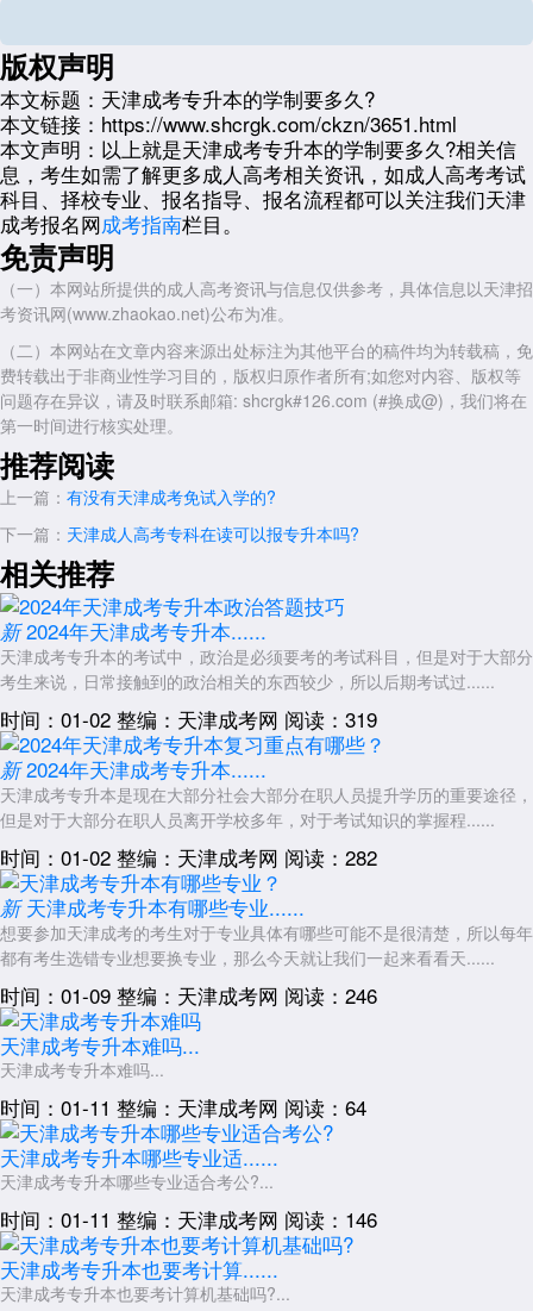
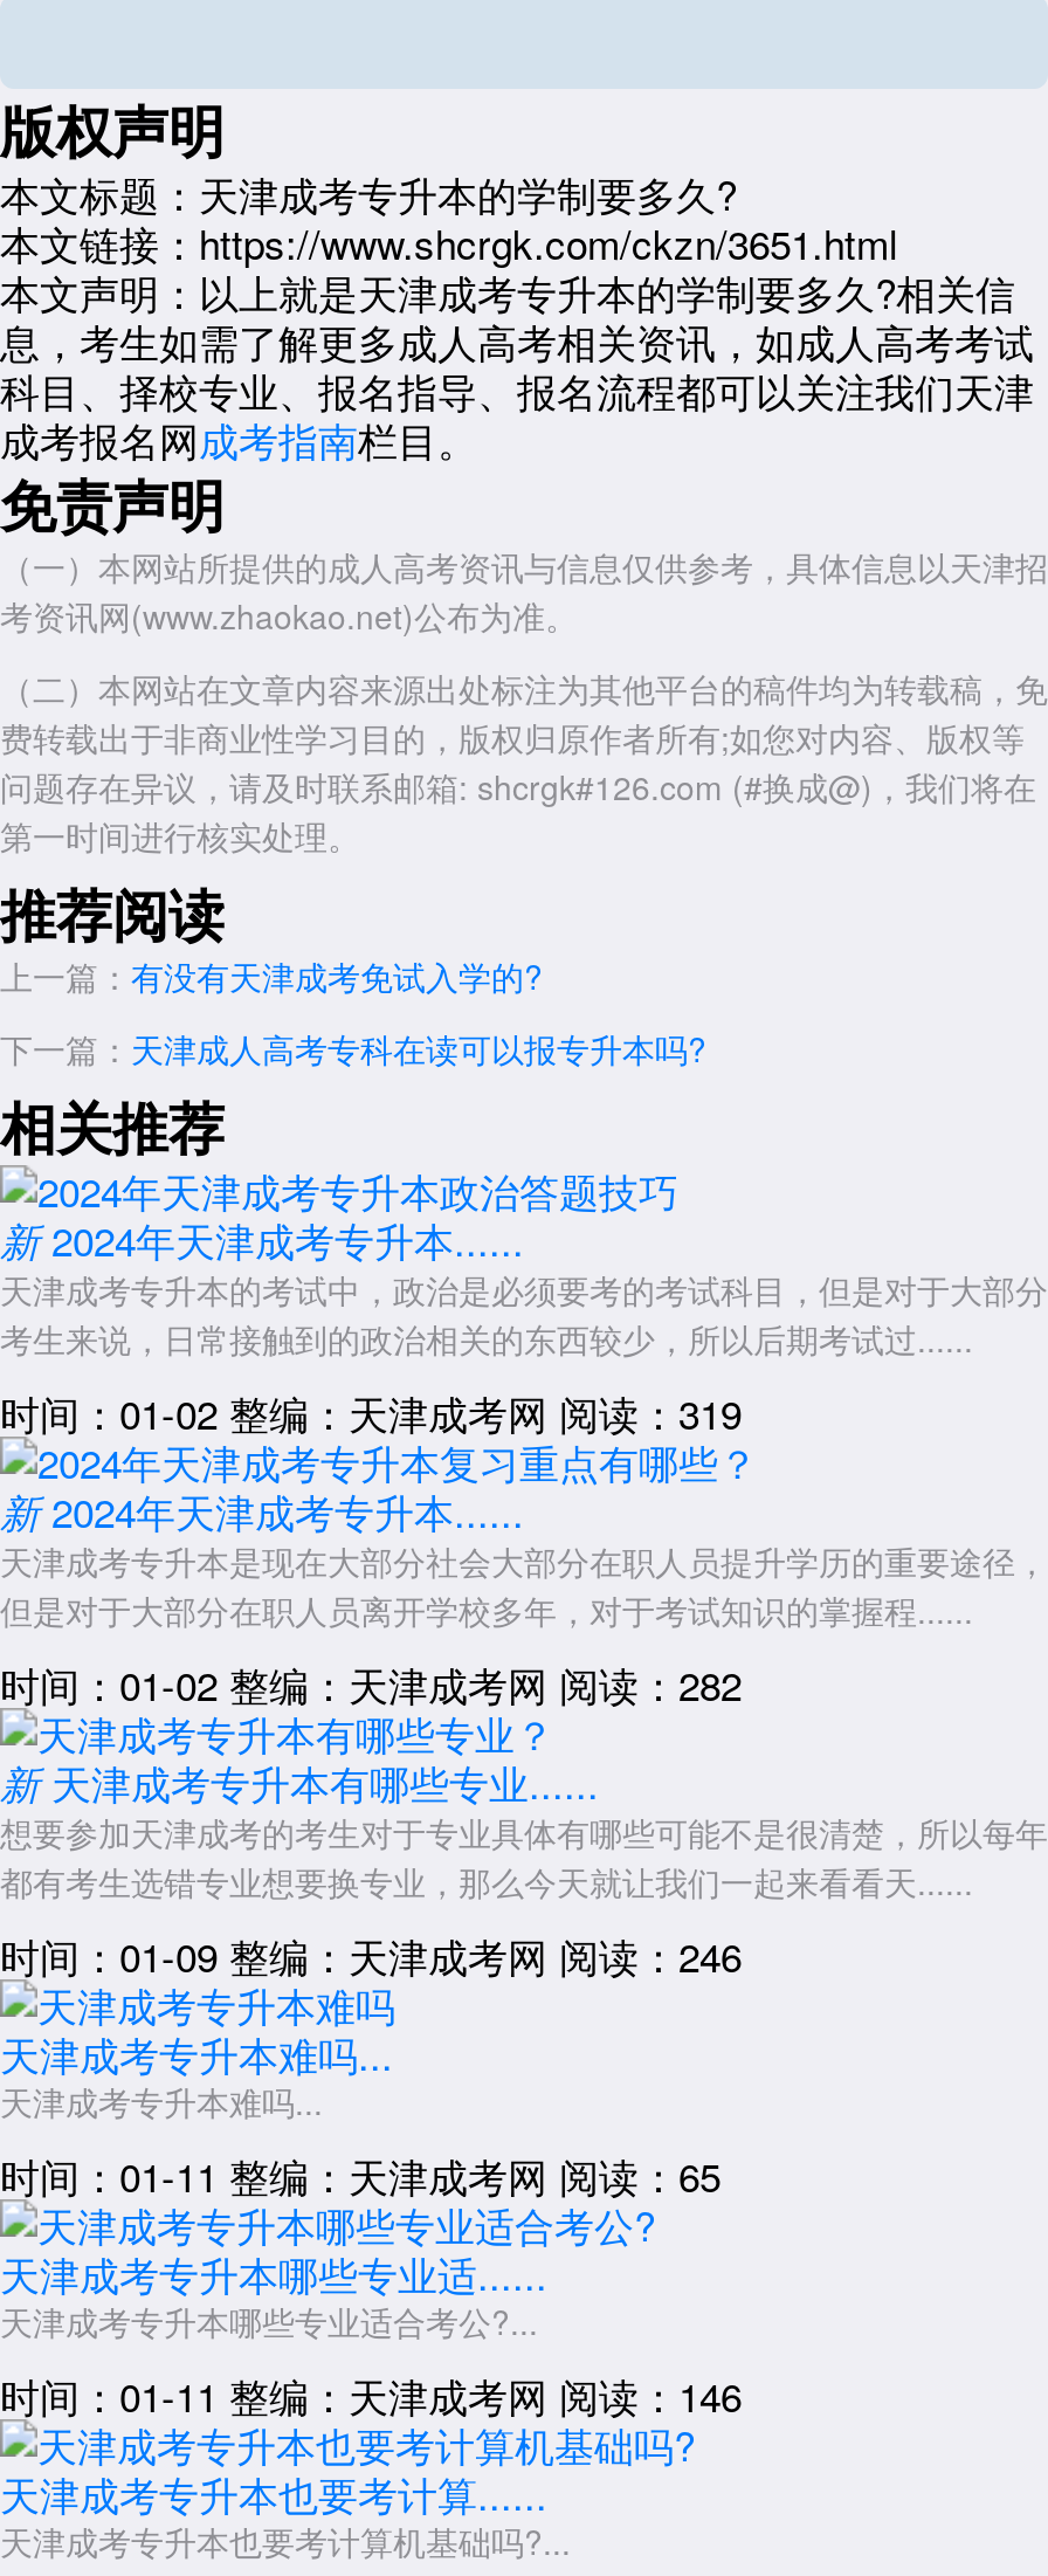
[0,1092,366,1122] 时间：01-11 整编：天津成考网 阅读：64 -> [0,2145,720,2204] 时间：01-11 整编：天津成考网 阅读：65

